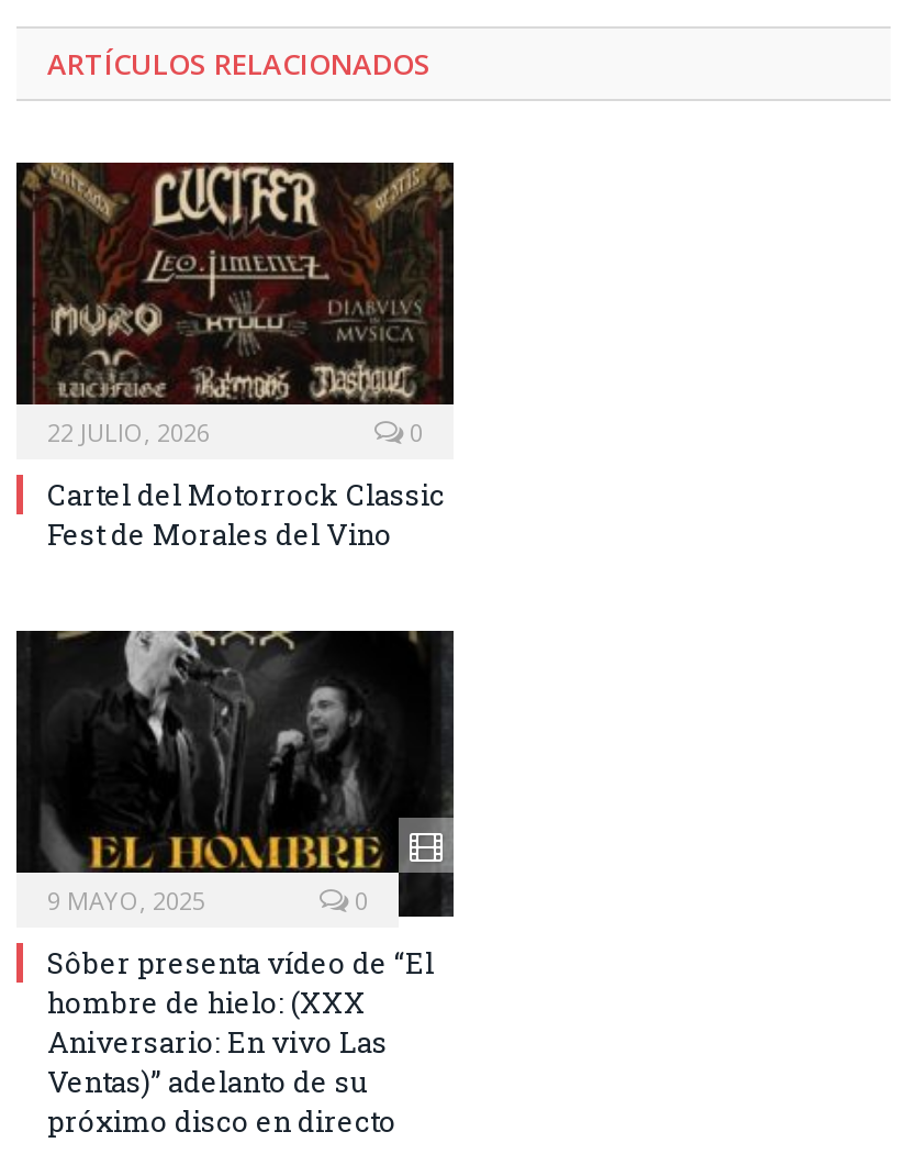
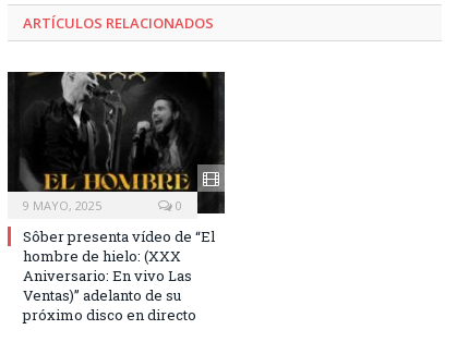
[23,160,454,554] [image] | 22 JULIO, 2026 | 0 | Cartel del Motorrock Classic | Fest de Morales del Vino -> none

